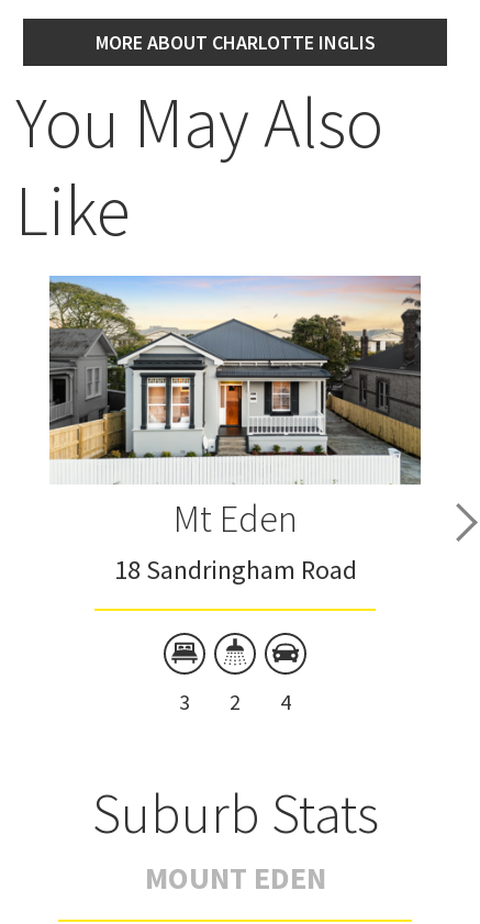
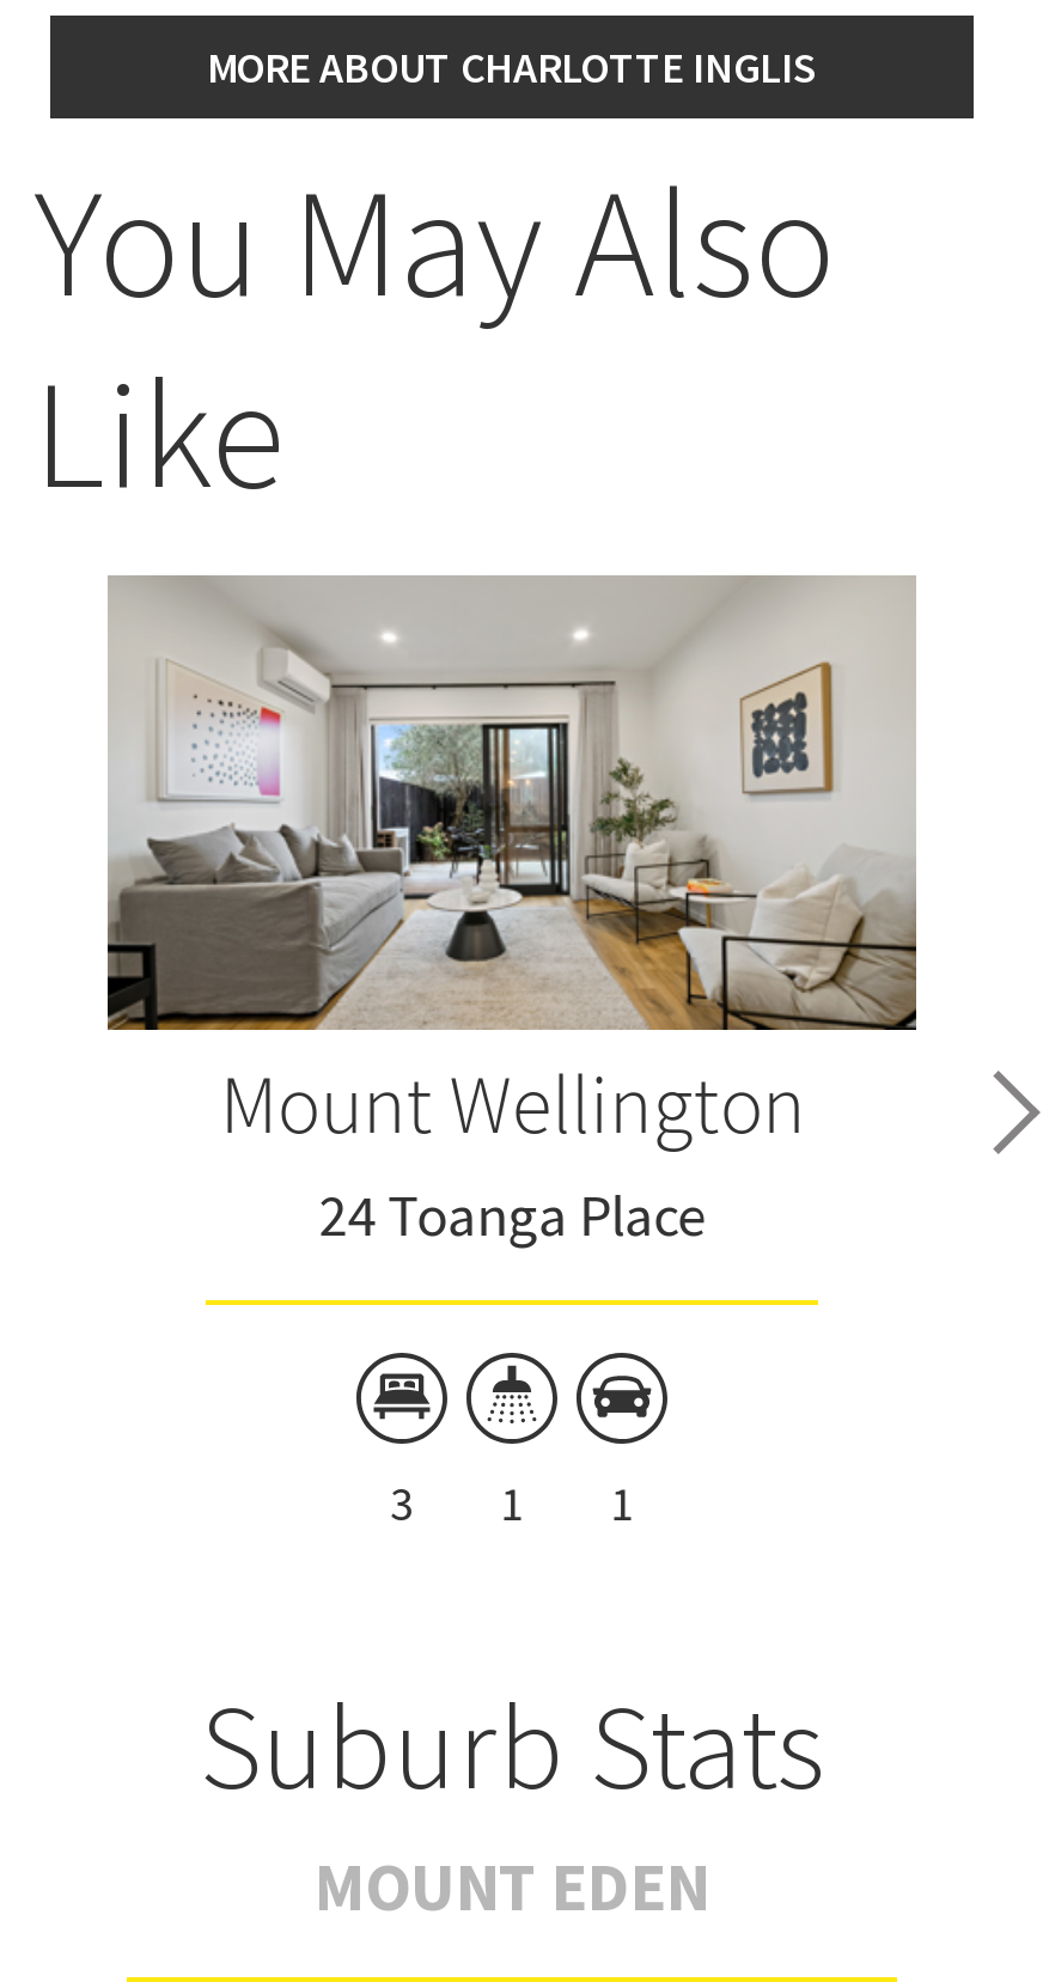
[48,275,422,587] [image] | Mt Eden | 18 Sandringham Road -> [105,573,916,1253] [image] | Mount Wellington | 24 Toanga Place
[230,688,241,715] 2 -> [500,1473,524,1533] 1
[280,688,291,715] 4 -> [610,1473,634,1533] 1

